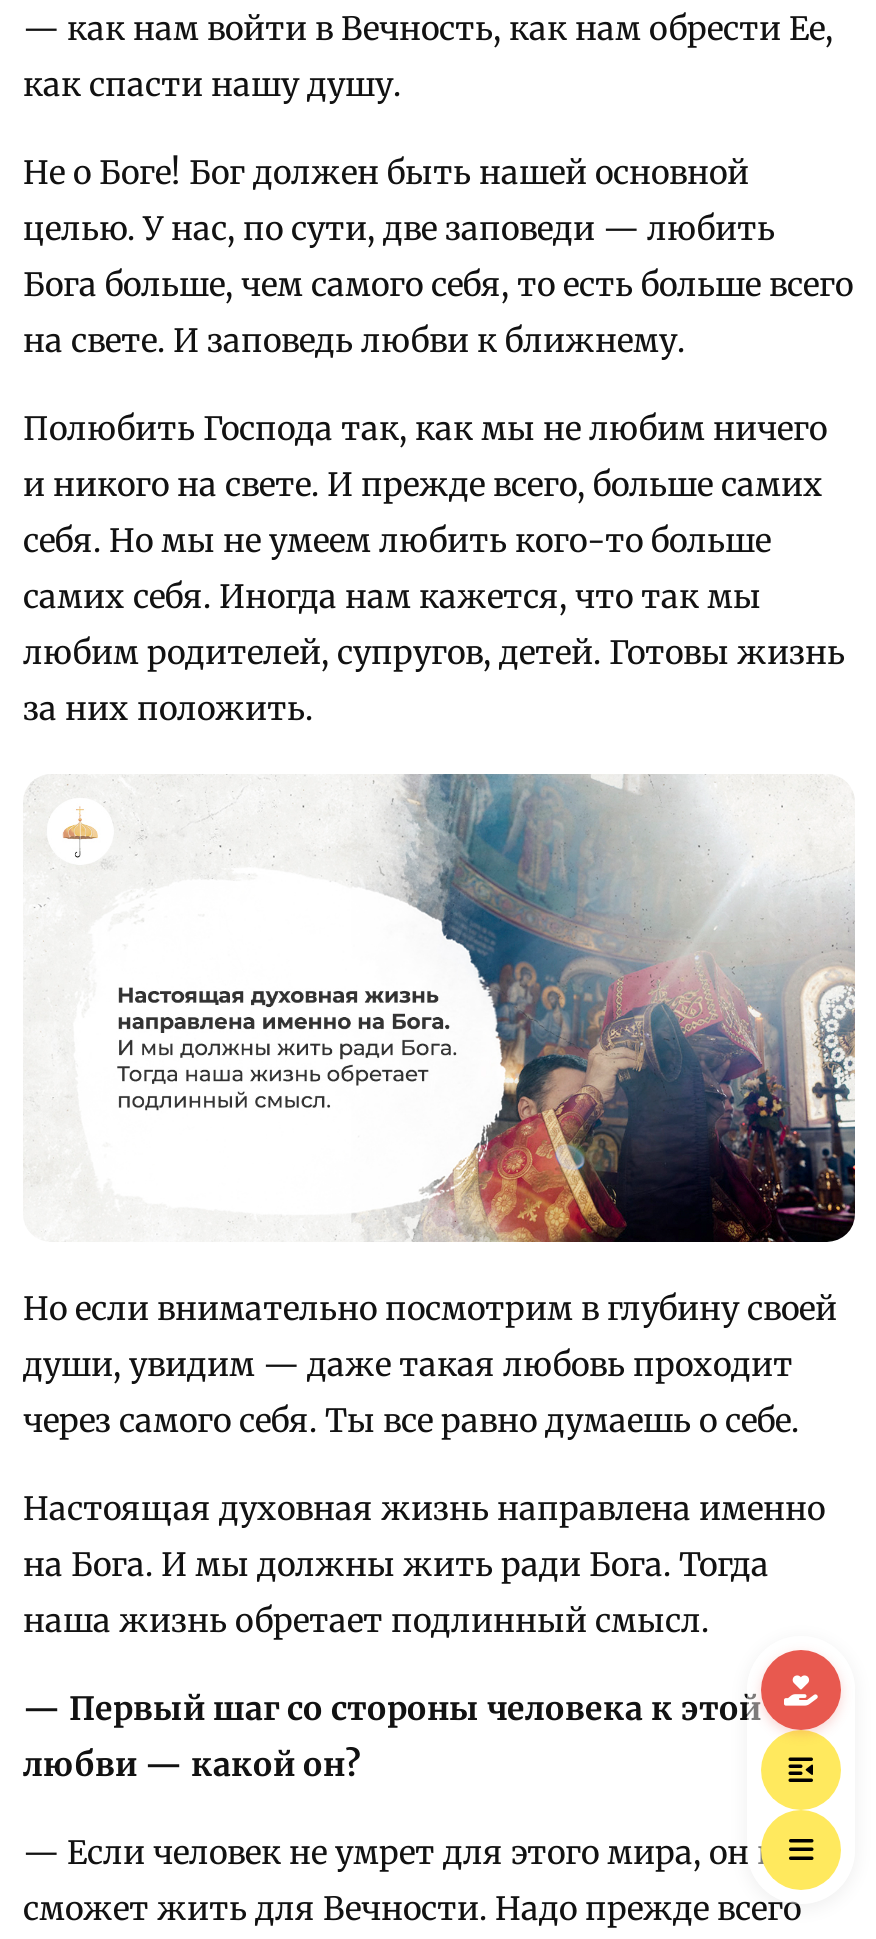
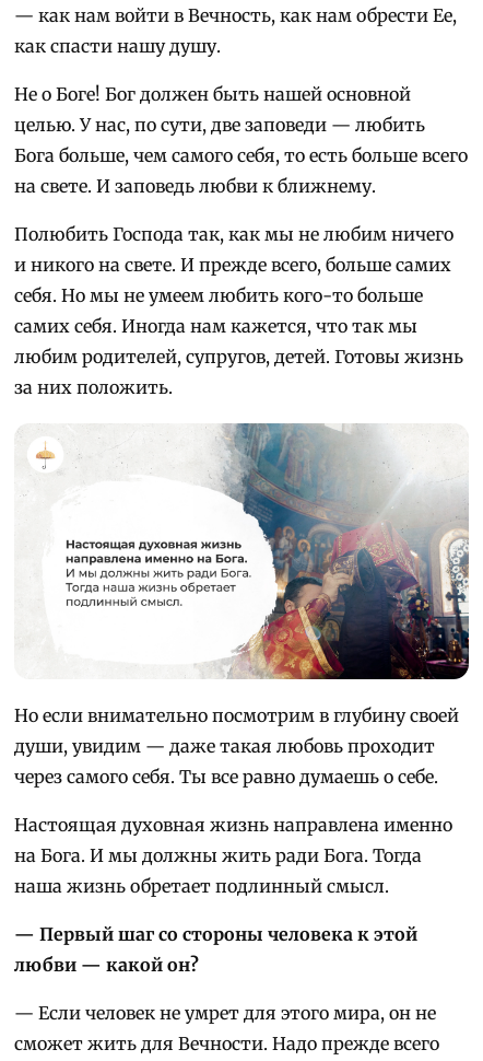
[759,1648,843,1890] [image] -> none

